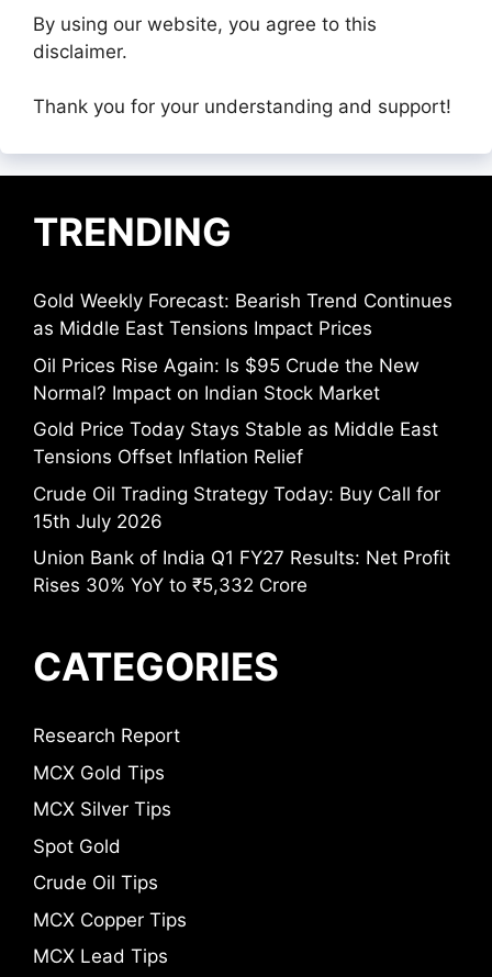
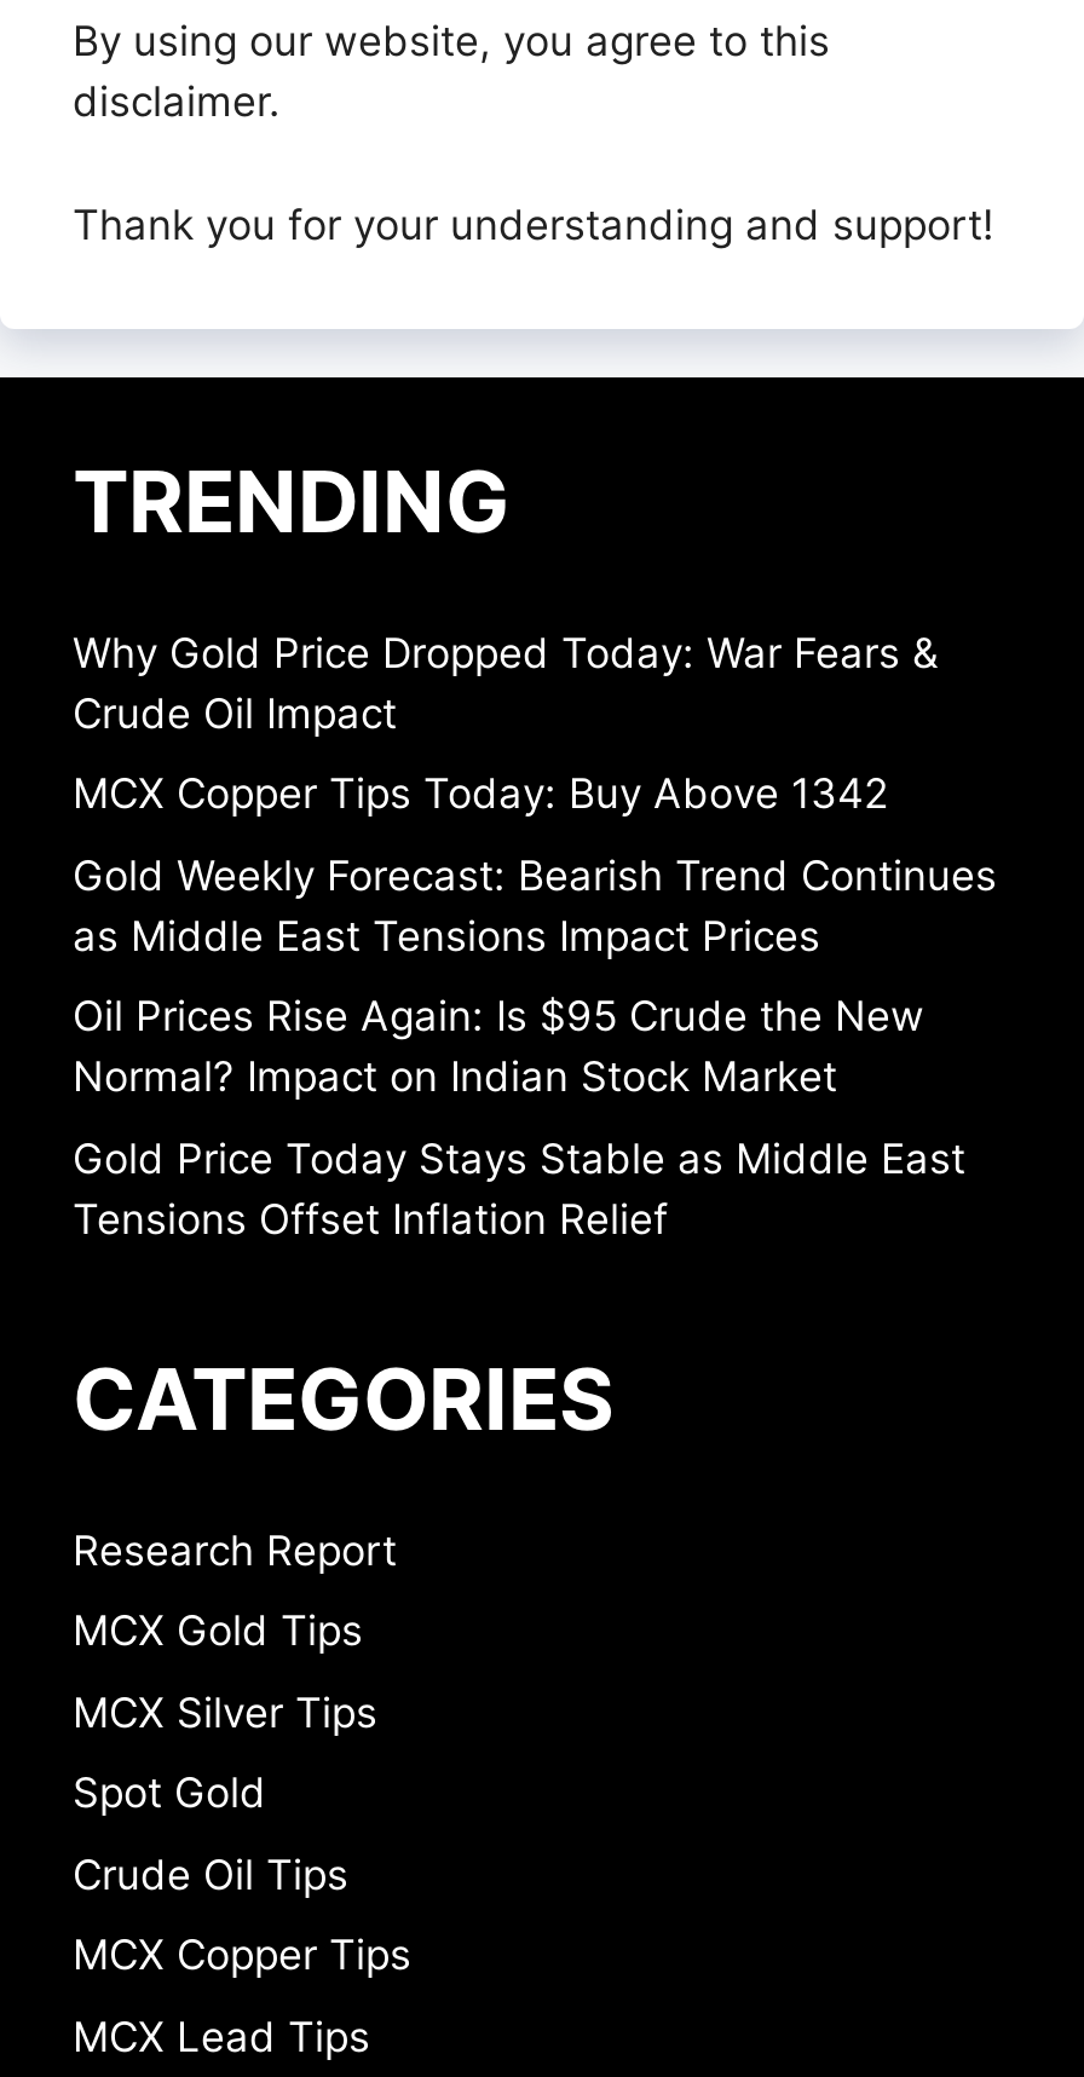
none -> [73,627,939,817] Why Gold Price Dropped Today: War Fears & | Crude Oil Impact | MCX Copper Tips Today: Buy Above 1342
moved [33,290,452,468] -> [73,850,997,1242]: Gold Weekly Forecast: Bearish Trend Continues | as Middle East Tensions Impact Prices | Oil Prices Rise Again: Is $95 Crude the New | Normal? Impact on Indian Stock Market | Gold Price Today Stays Stable as Middle East | Tensions Offset Inflation Relief
[33,483,450,596] Crude Oil Trading Strategy Today: Buy Call for | 15th July 2026 | Union Bank of India Q1 FY27 Results: Net Profit | Rises 30% YoY to ₹5,332 Crore -> none

